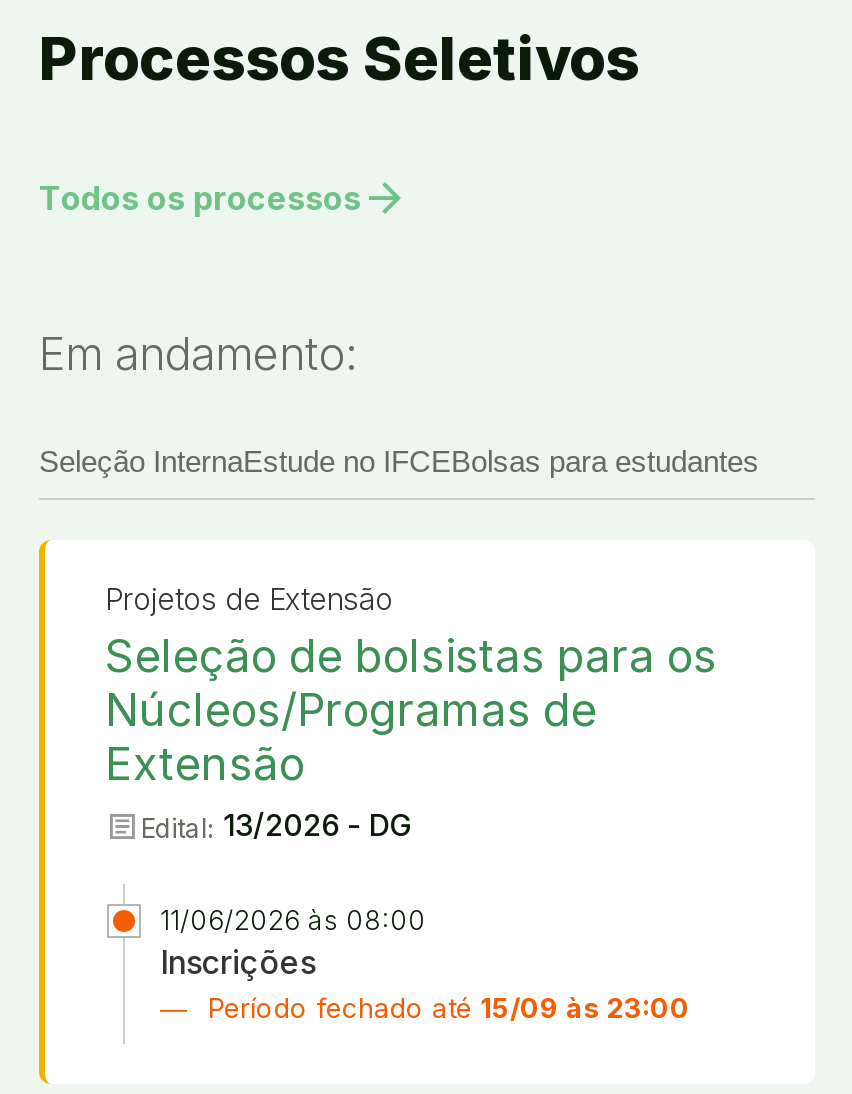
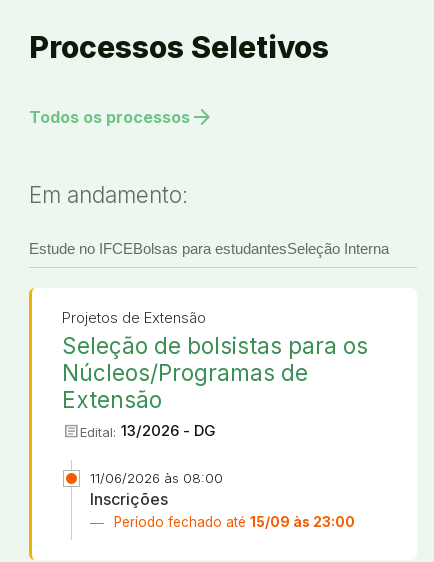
[39,445,759,479] Seleção InternaEstude no IFCEBolsas para estudantes -> [29,240,389,257] Estude no IFCEBolsas para estudantesSeleção Interna

